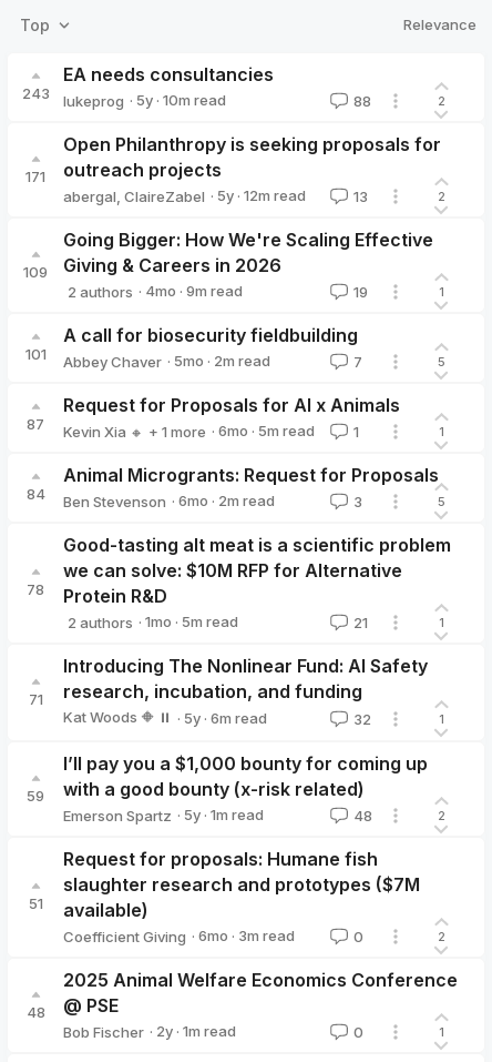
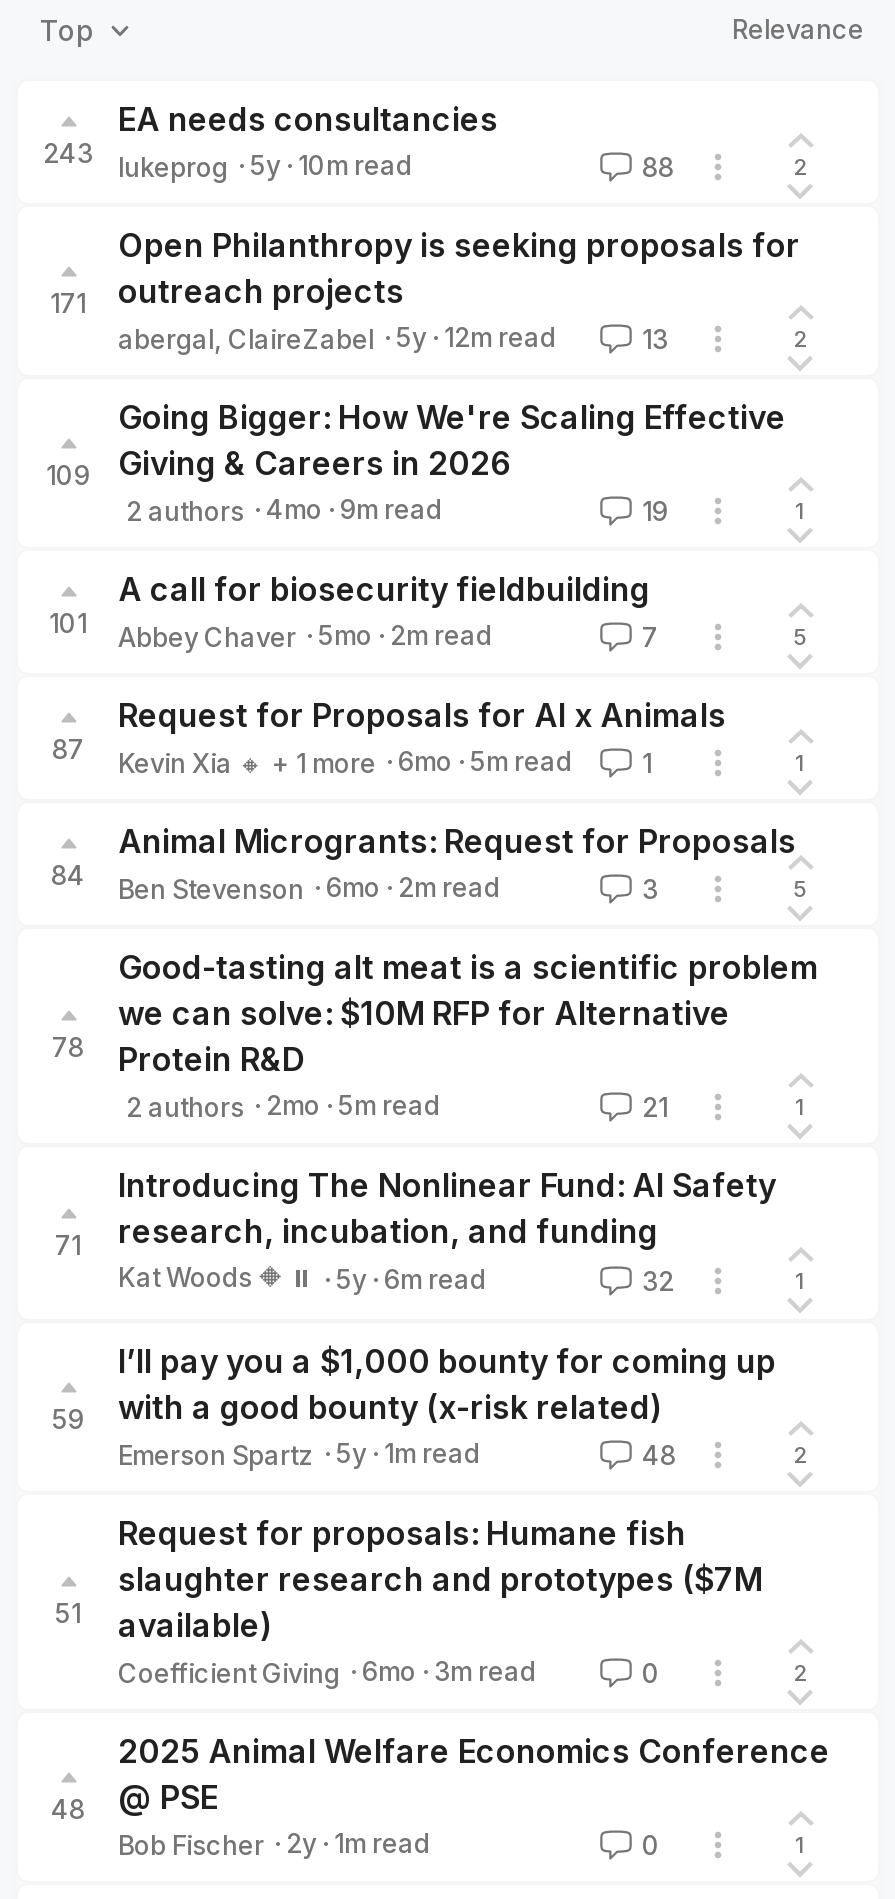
[68,613,238,631] 2 authors · 1mo · 5m read -> [126,1089,440,1122] 2 authors · 2mo · 5m read

